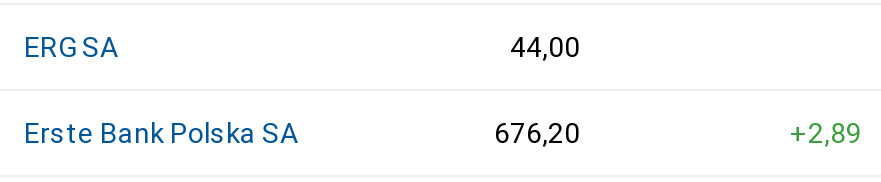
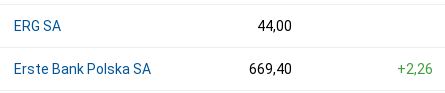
[494,117,580,149] 676,20 -> [249,61,292,77] 669,40
[790,117,862,149] +2,89 -> [397,61,433,77] +2,26

